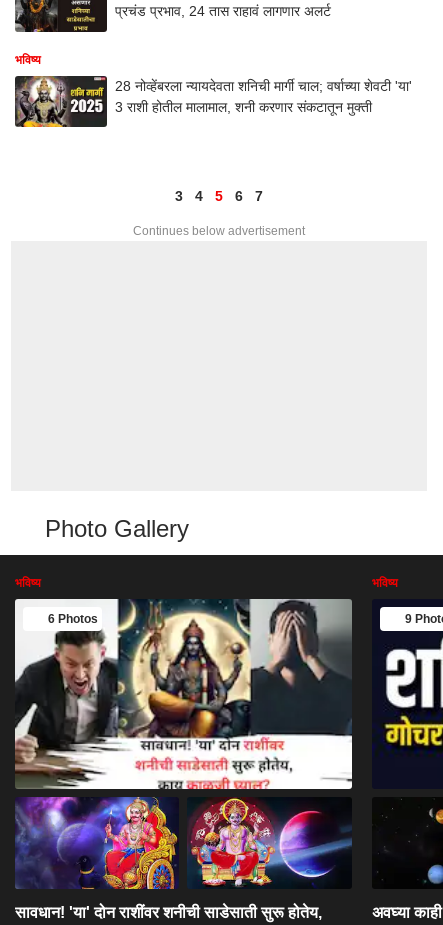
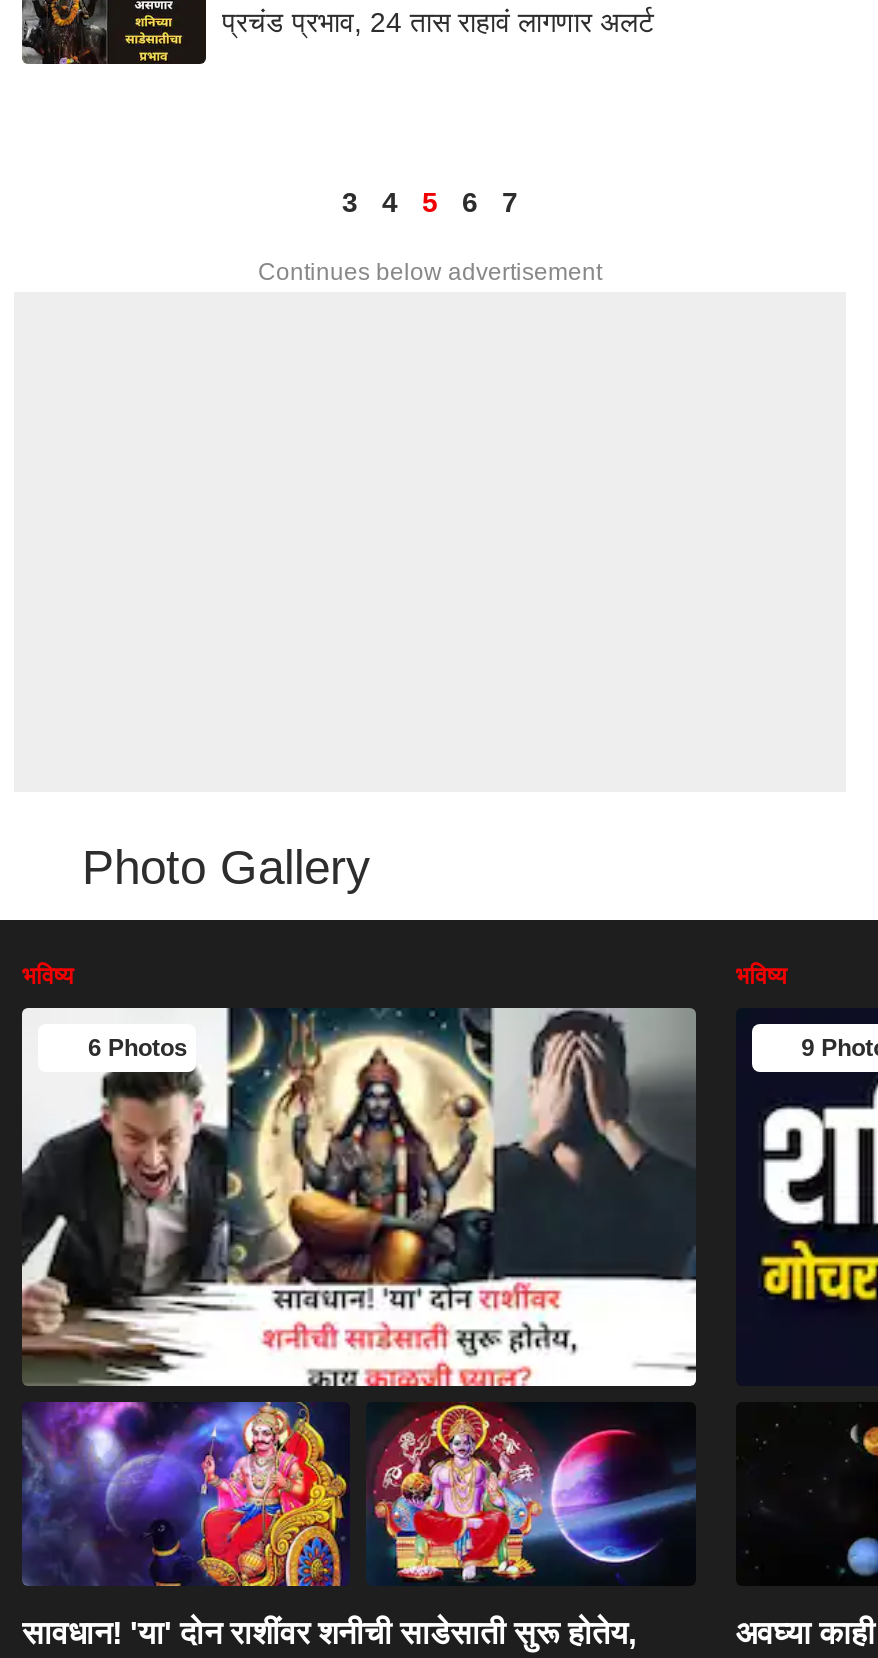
[15,52,412,128] [image] | भविष्य | 28 नोव्हेंबरला न्यायदेवता शनिची मार्गी चाल; वर्षाच्या शेवटी 'या' | 3 राशी होतील मालामाल, शनी करणार संकटातून मुक्ती -> none

